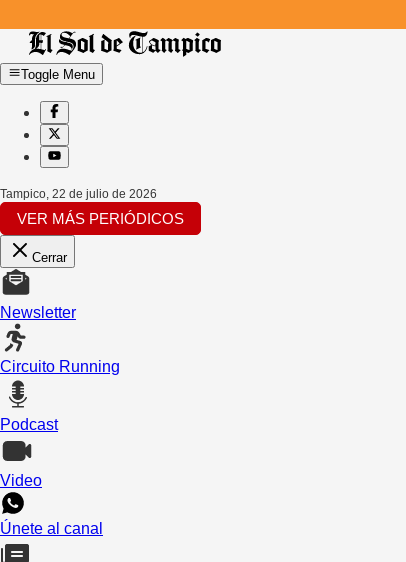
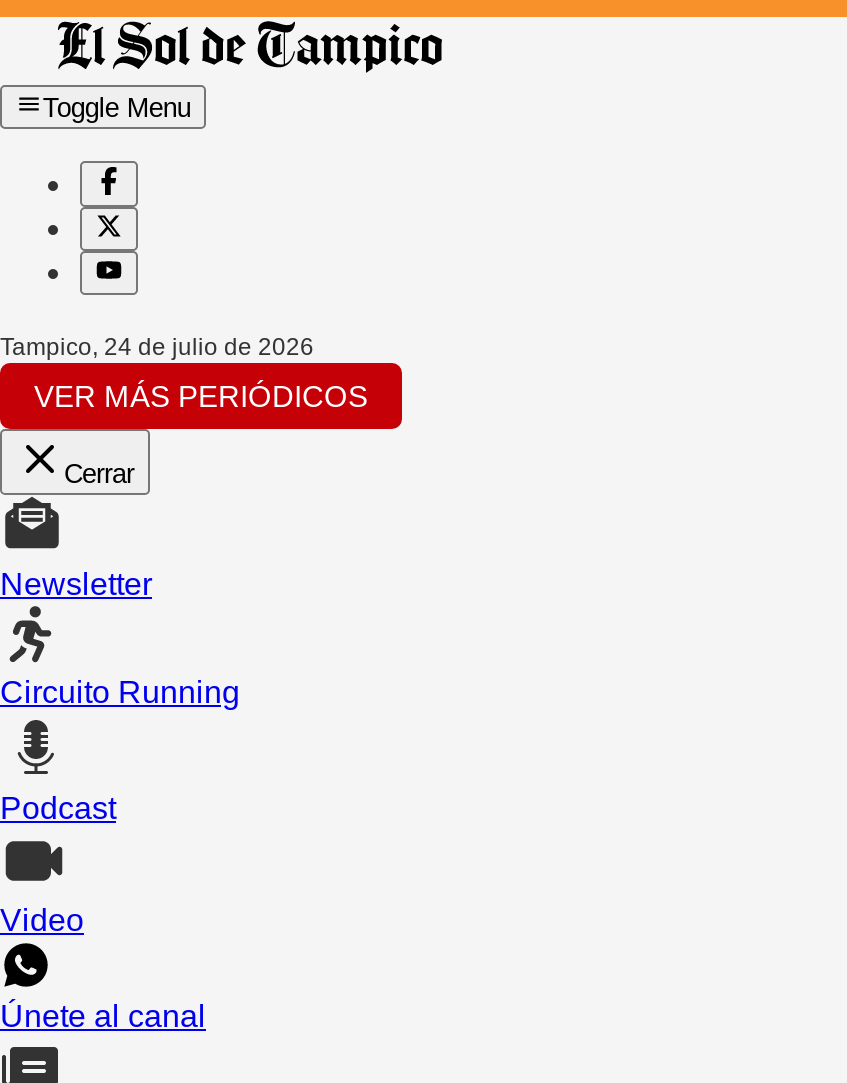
[0,187,157,201] Tampico, 22 de julio de 2026 -> [0,334,314,362] Tampico, 24 de julio de 2026

